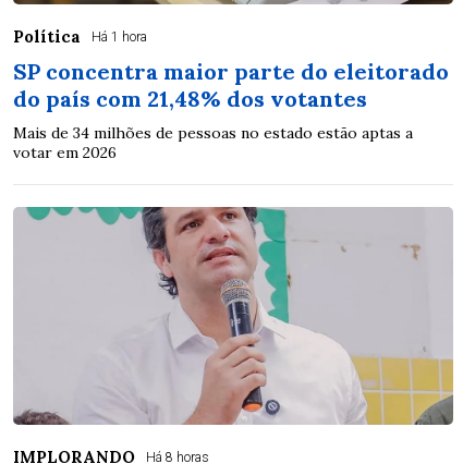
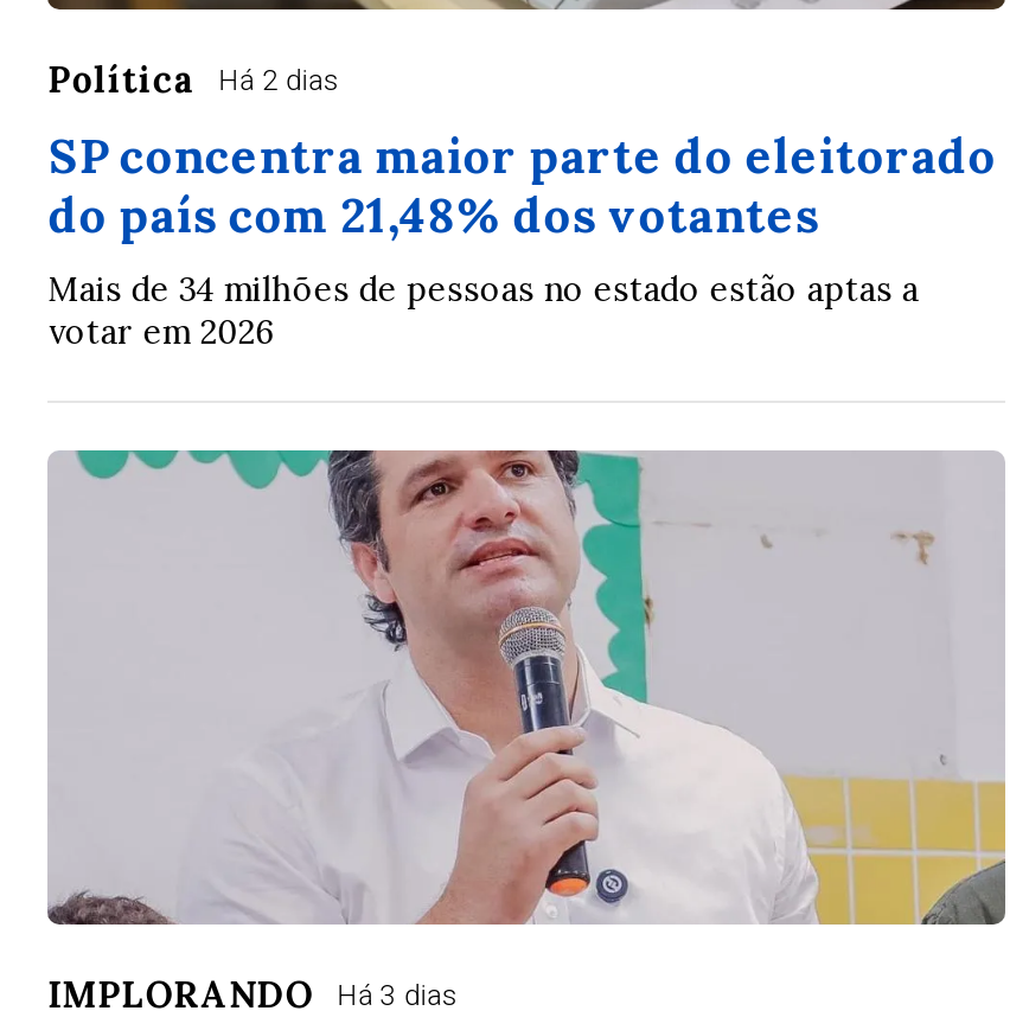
[14,26,148,47] Política Há 1 hora -> [48,58,340,103] Política Há 2 dias
[14,447,210,468] IMPLORANDO Há 8 horas -> [48,973,459,1018] IMPLORANDO Há 3 dias

